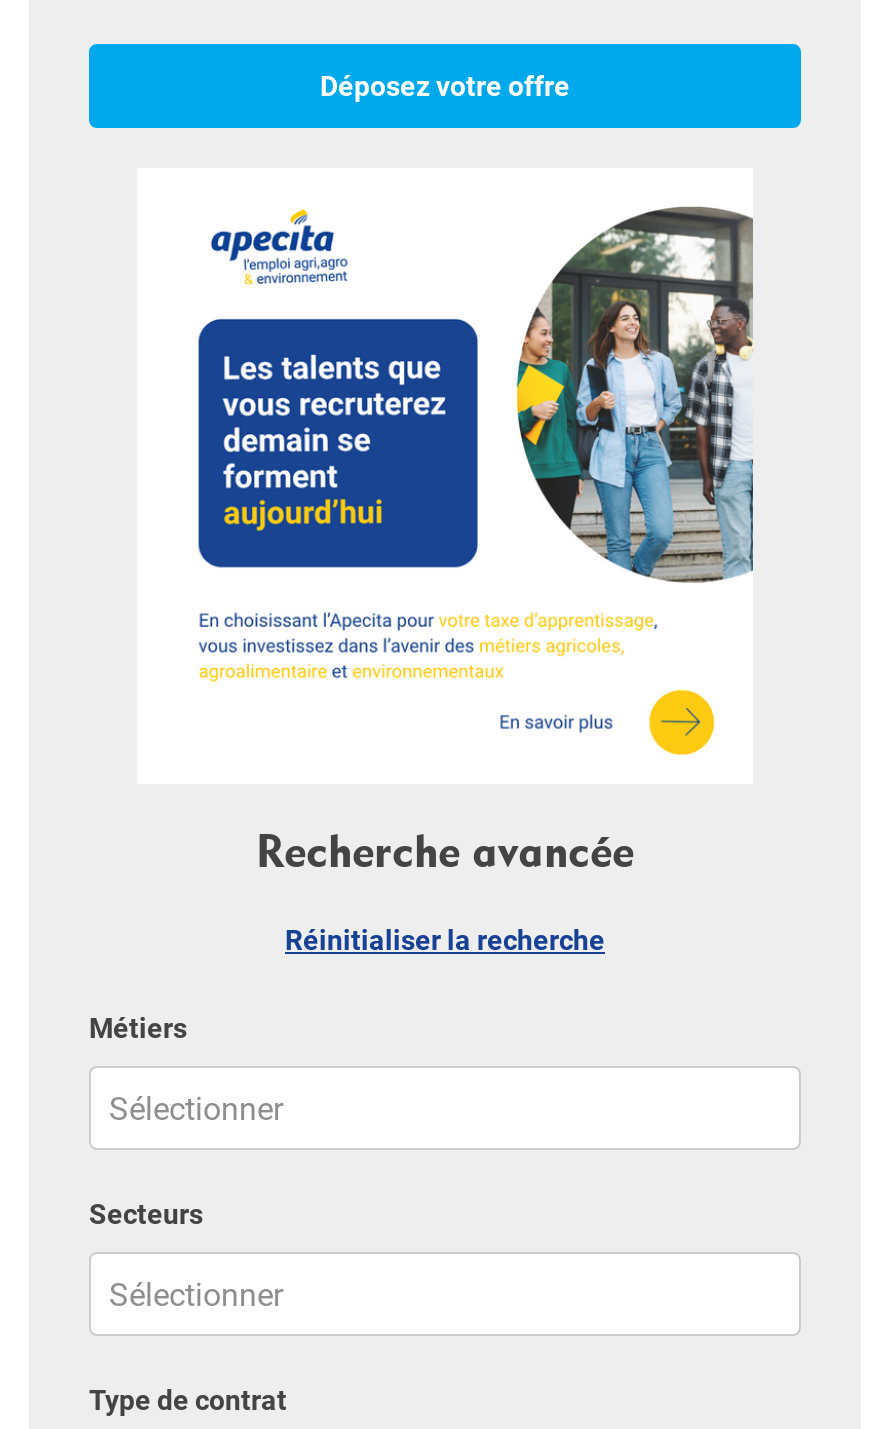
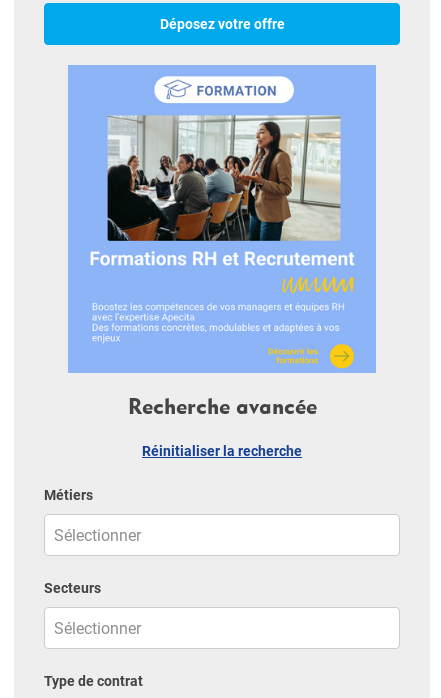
[137,168,755,784] [image] -> [68,65,376,373] [image]

